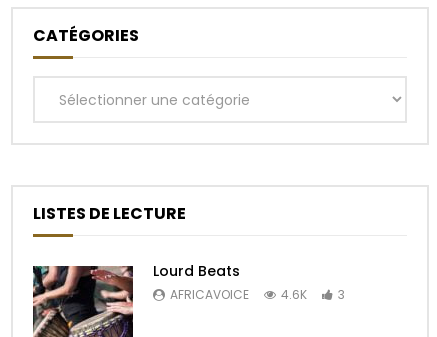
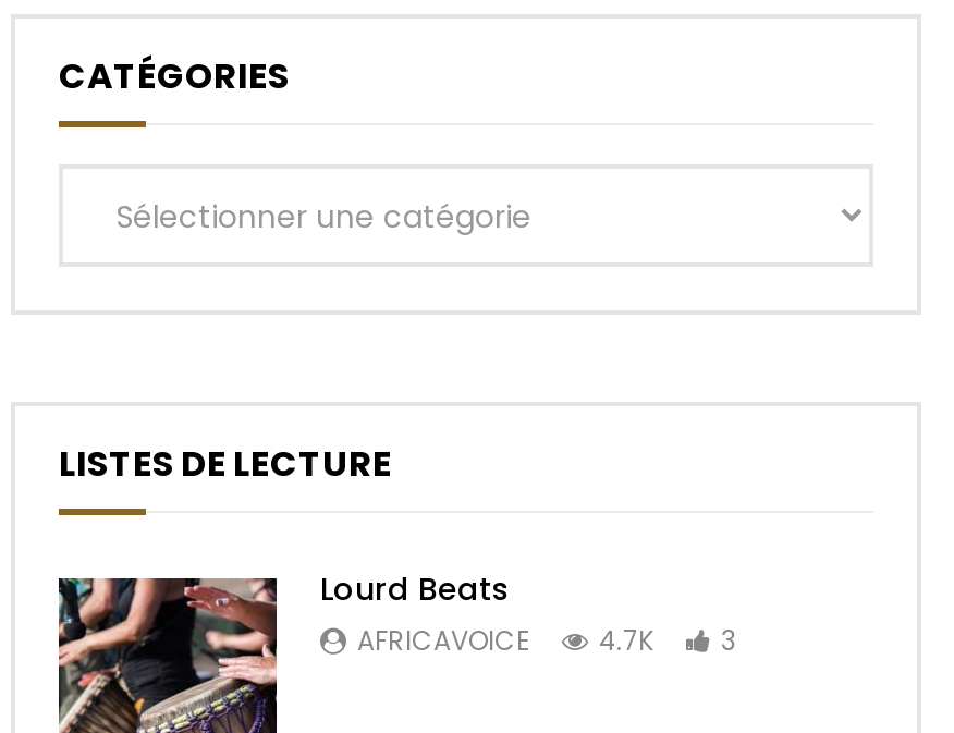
[170,286,345,303] AFRICAVOICE 4.6K 3 -> [357,621,736,658] AFRICAVOICE 4.7K 3

